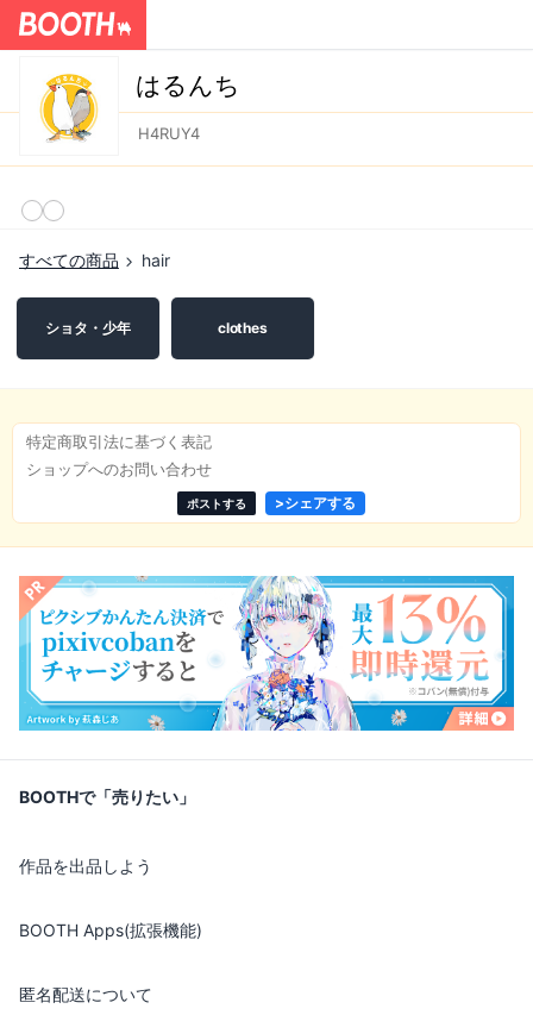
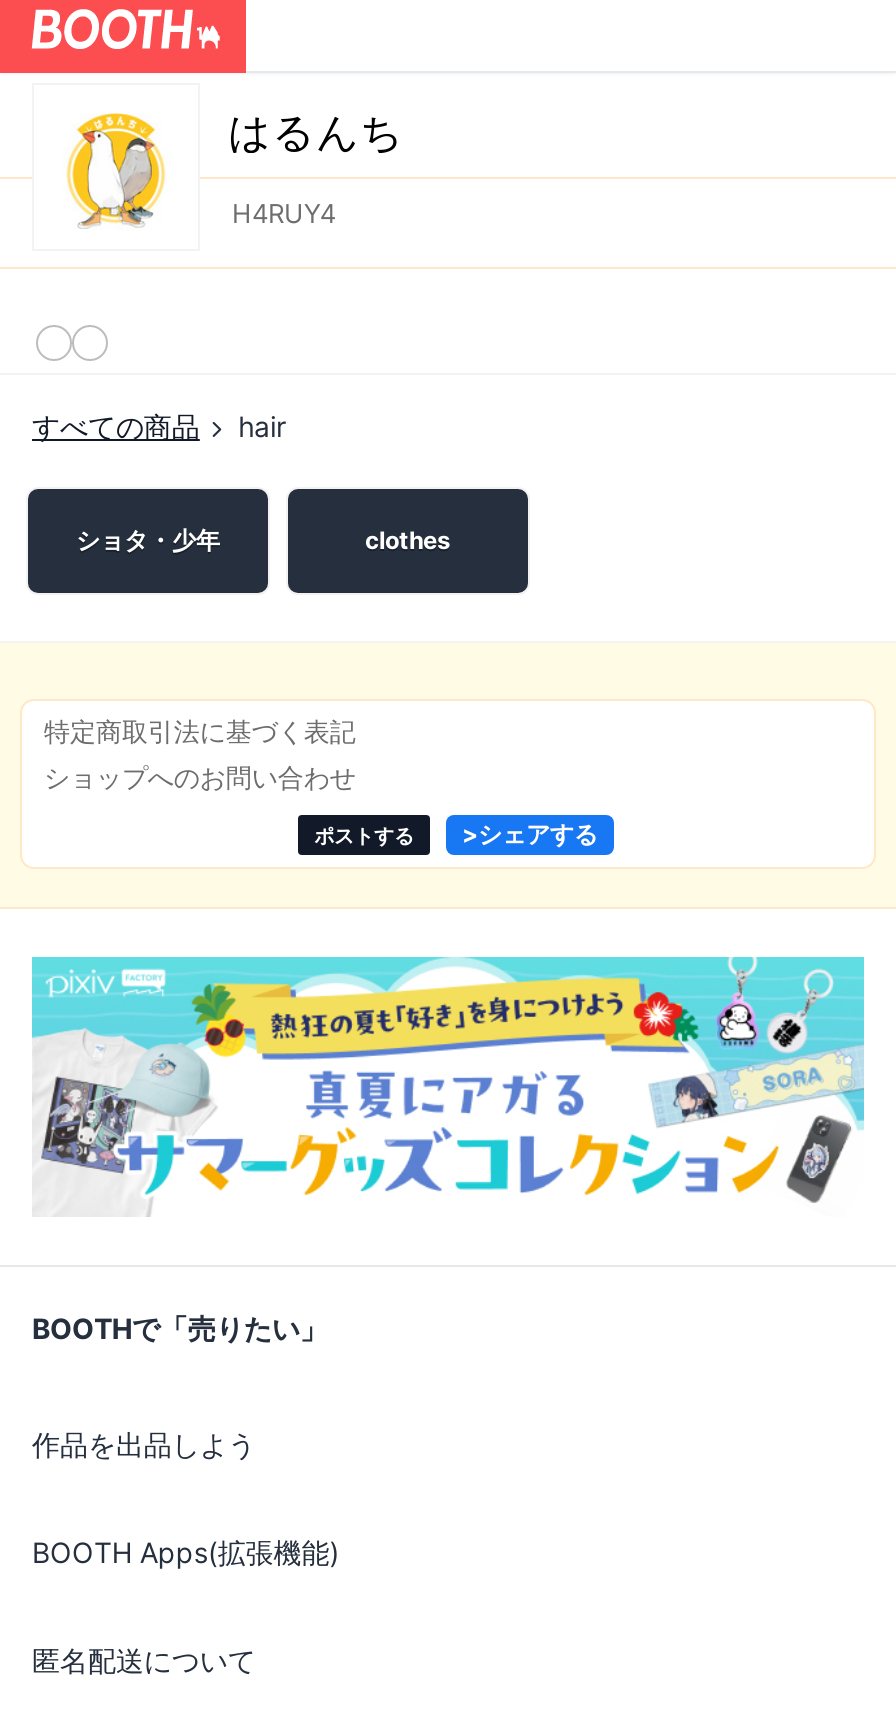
[18,575,515,732] [image] -> [30,955,866,1217] [image]

